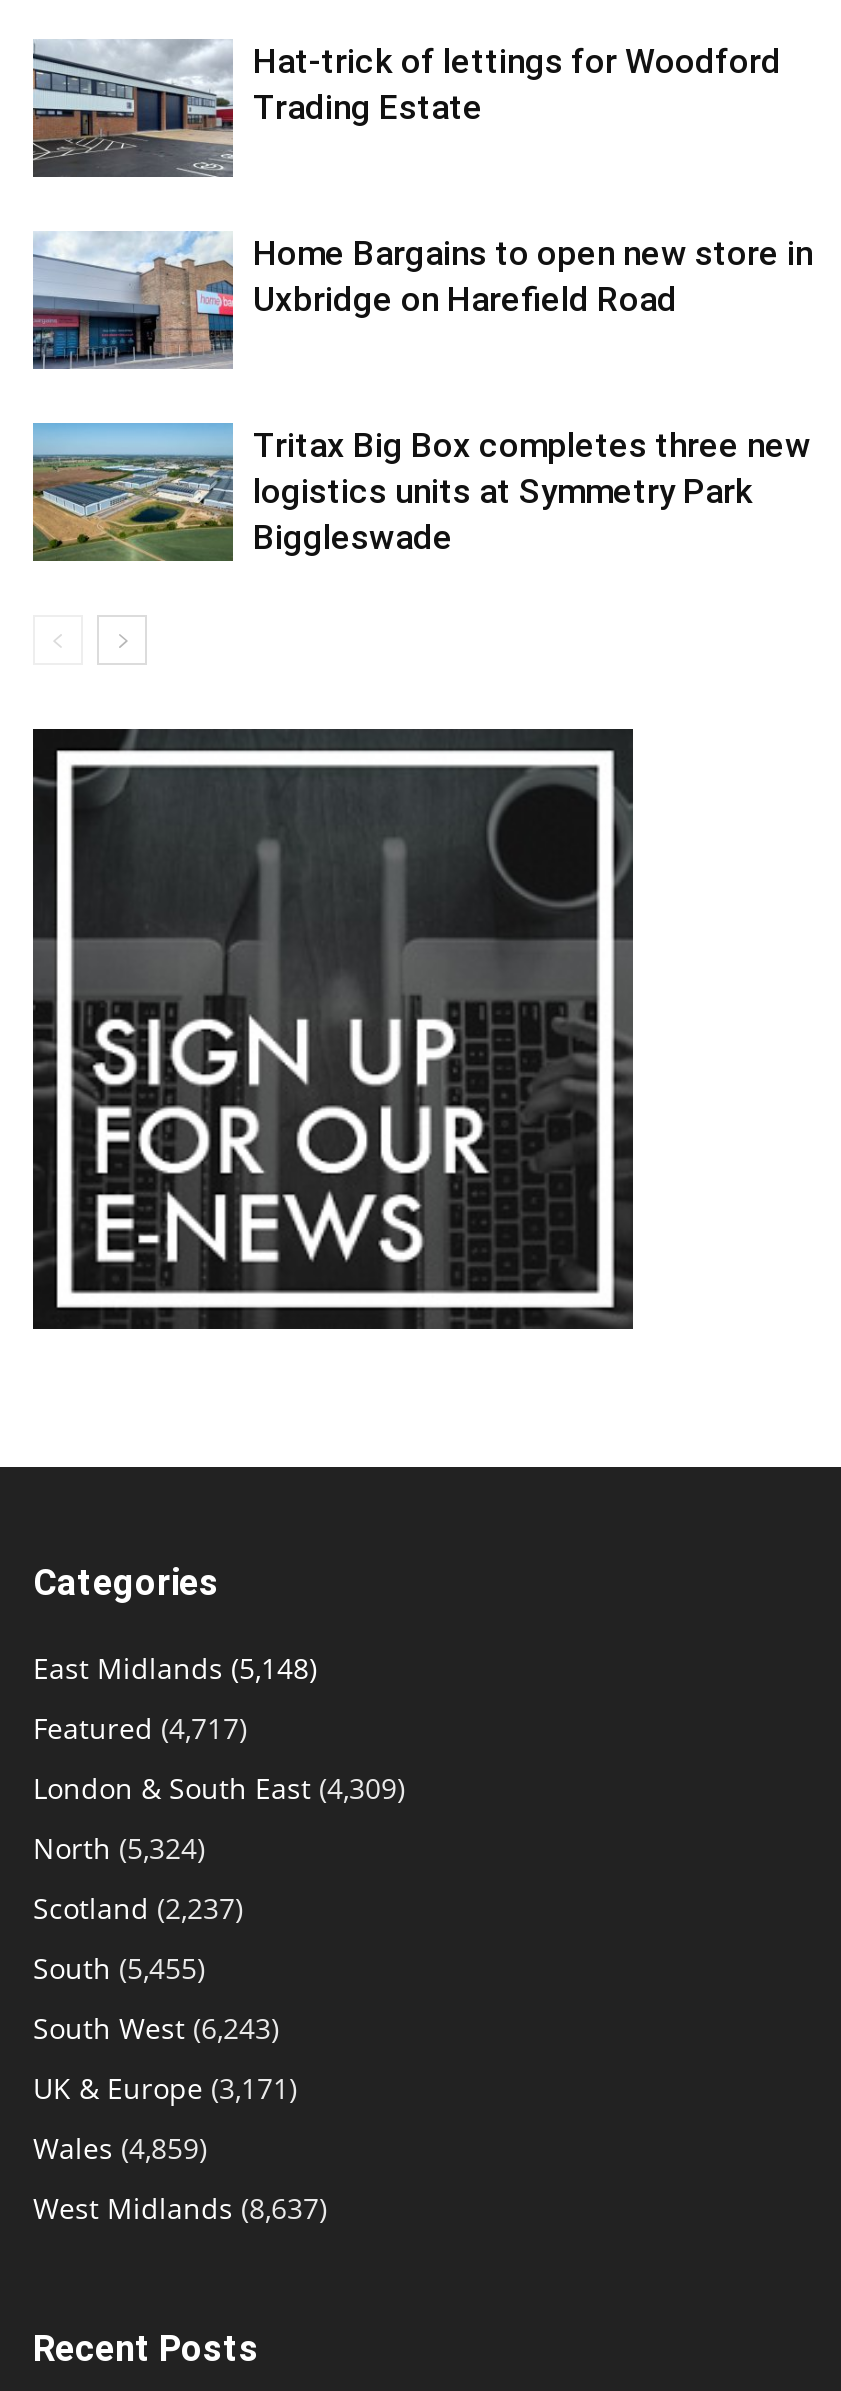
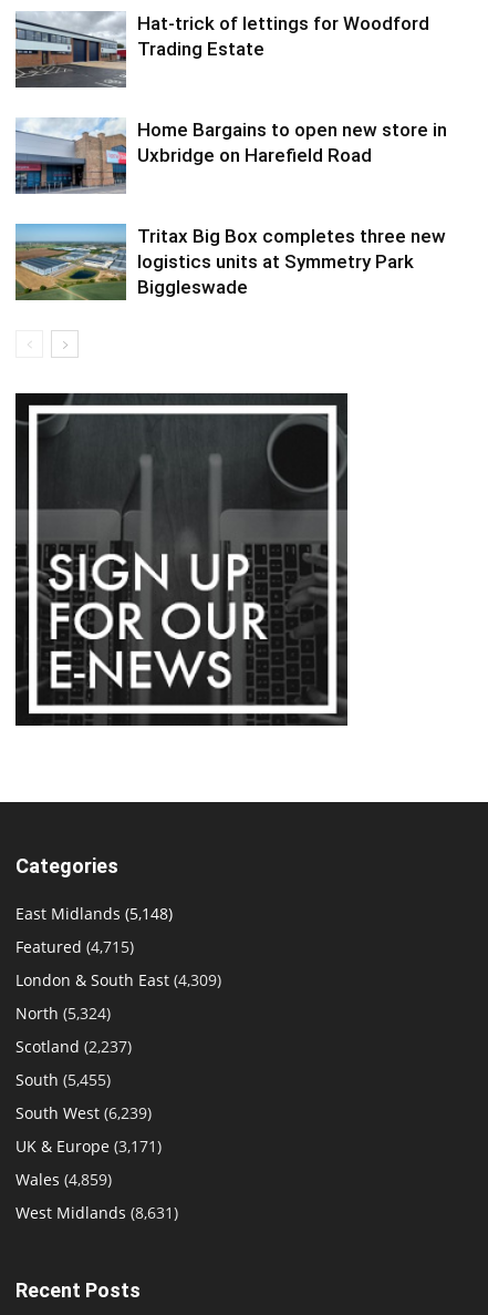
[33,1709,247,1747] Featured (4,717) -> [15,936,134,957] Featured (4,715)
[33,2009,279,2047] South West (6,243) -> [15,1102,152,1123] South West (6,239)
[33,2189,327,2227] West Midlands (8,637) -> [15,1202,178,1223] West Midlands (8,631)

